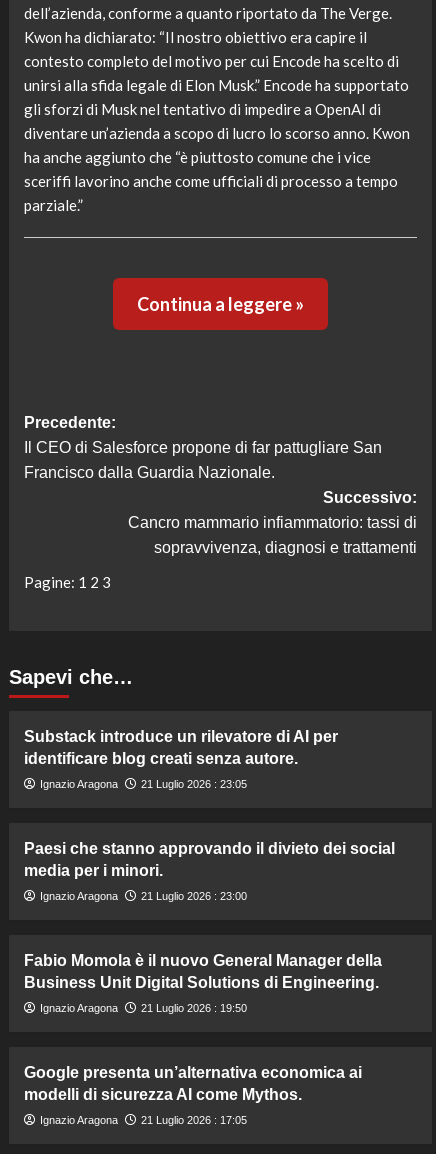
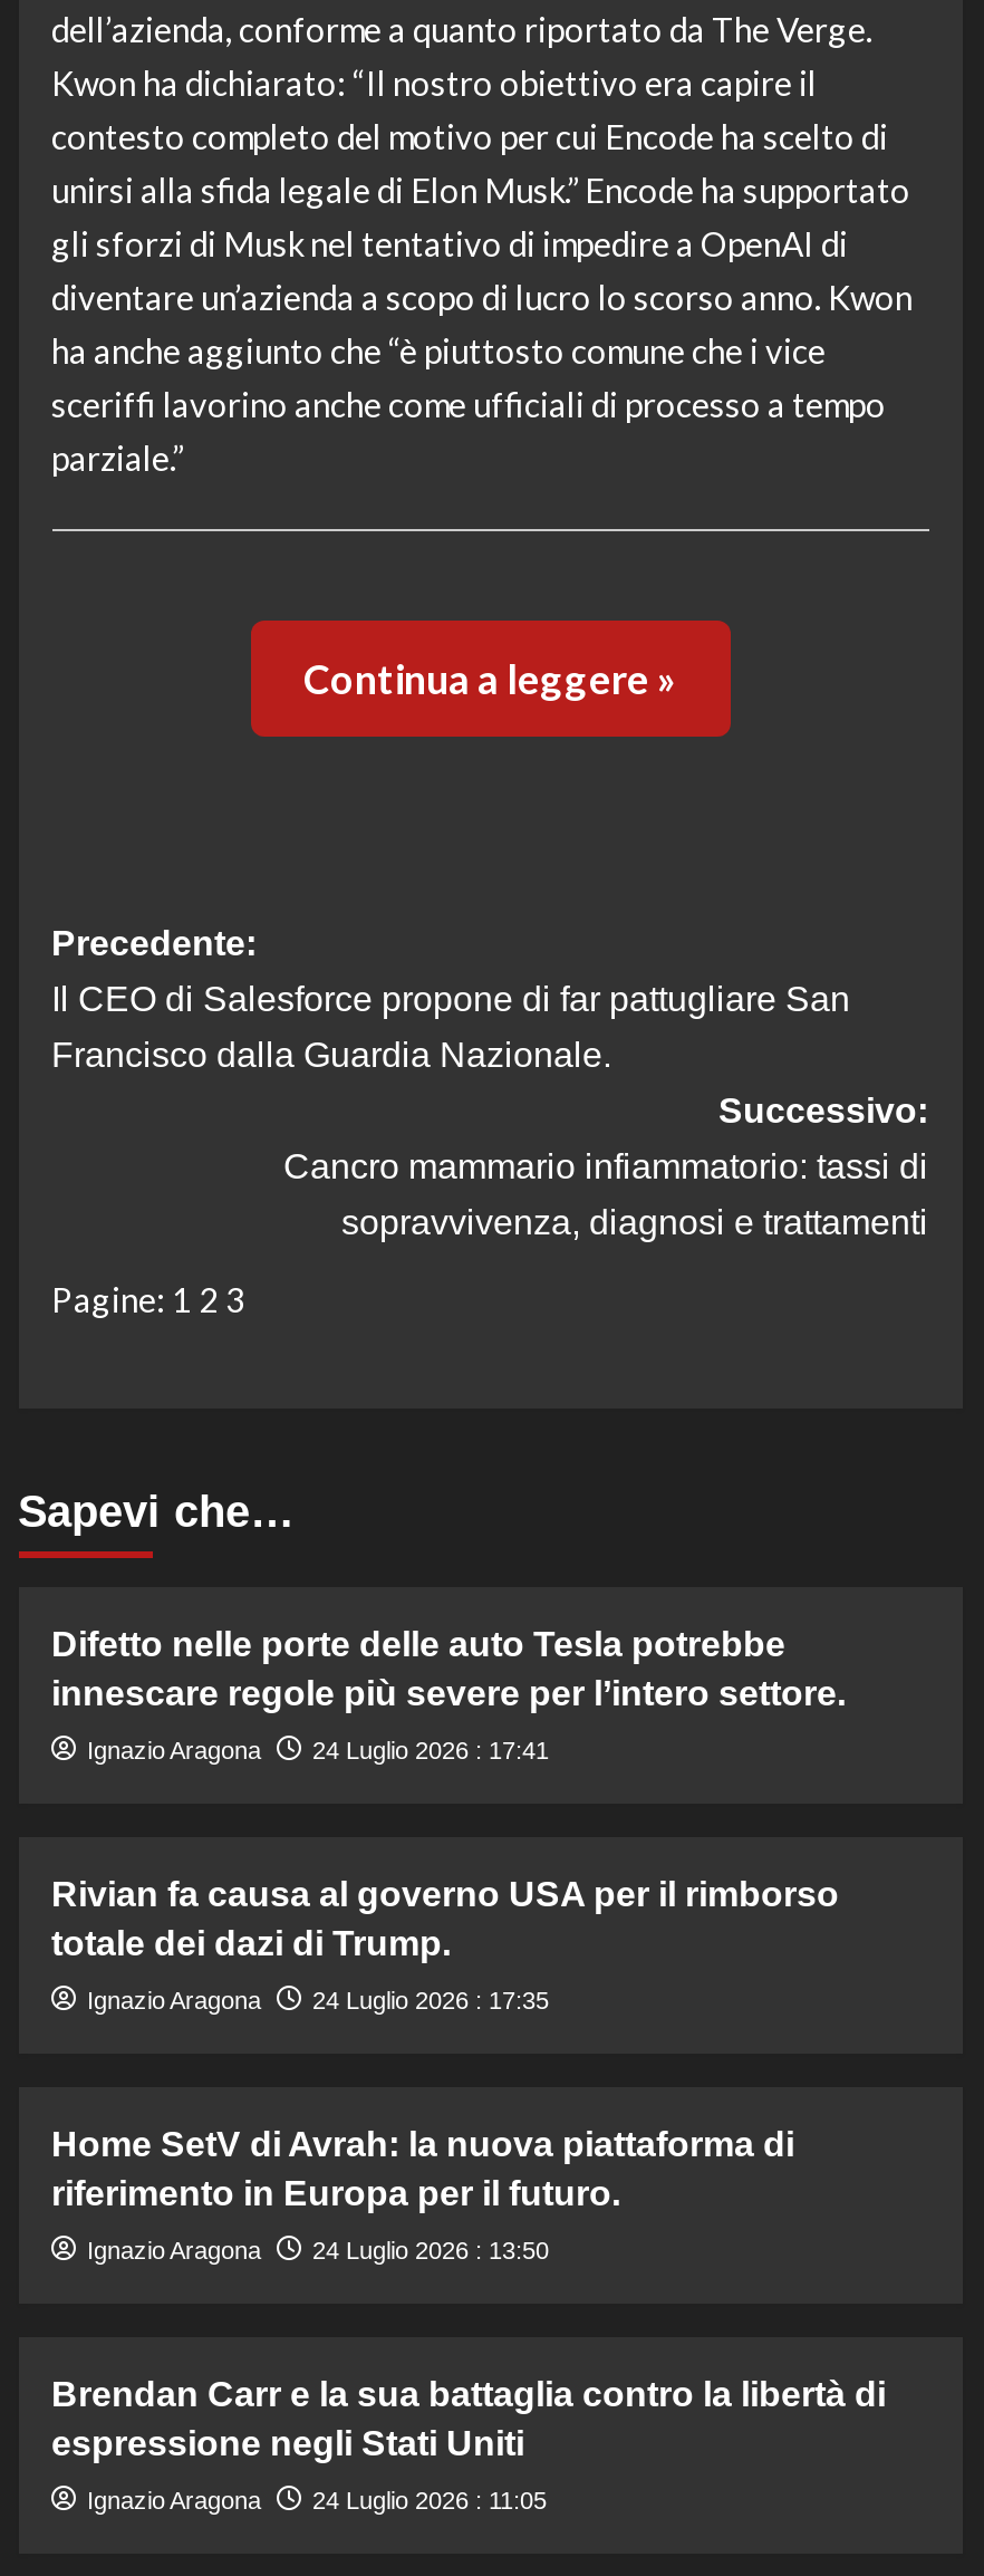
[23,728,337,767] Substack introduce un rilevatore di AI per | identificare blog creati senza autore. -> [51,1626,846,1713] Difetto nelle porte delle auto Tesla potrebbe | innescare regole più severe per l’intero settore.
[39,778,246,790] Ignazio Aragona 21 Luglio 2026 : 23:05 -> [87,1737,549,1764] Ignazio Aragona 24 Luglio 2026 : 17:41
[23,840,394,879] Paesi che stanno approvando il divieto dei social | media per i minori. -> [51,1876,839,1963] Rivian fa causa al governo USA per il rimborso | totale dei dazi di Trump.
[39,890,246,902] Ignazio Aragona 21 Luglio 2026 : 23:00 -> [87,1987,549,2014] Ignazio Aragona 24 Luglio 2026 : 17:35
[23,952,381,991] Fabio Momola è il nuovo General Manager della | Business Unit Digital Solutions di Engineering. -> [51,2126,794,2213] Home SetV di Avrah: la nuova piattaforma di | riferimento in Europa per il futuro.
[39,1002,246,1014] Ignazio Aragona 21 Luglio 2026 : 19:50 -> [87,2237,549,2264] Ignazio Aragona 24 Luglio 2026 : 13:50
[23,1064,361,1103] Google presenta un’alternativa economica ai | modelli di sicurezza AI come Mythos. -> [51,2376,886,2463] Brendan Carr e la sua battaglia contro la libertà di | espressione negli Stati Uniti
[39,1114,246,1126] Ignazio Aragona 21 Luglio 2026 : 17:05 -> [87,2487,547,2514] Ignazio Aragona 24 Luglio 2026 : 11:05

